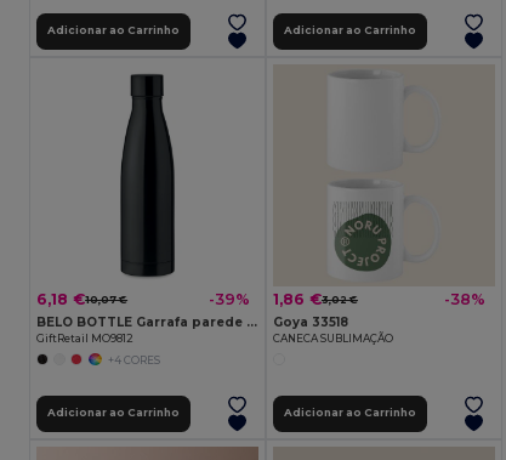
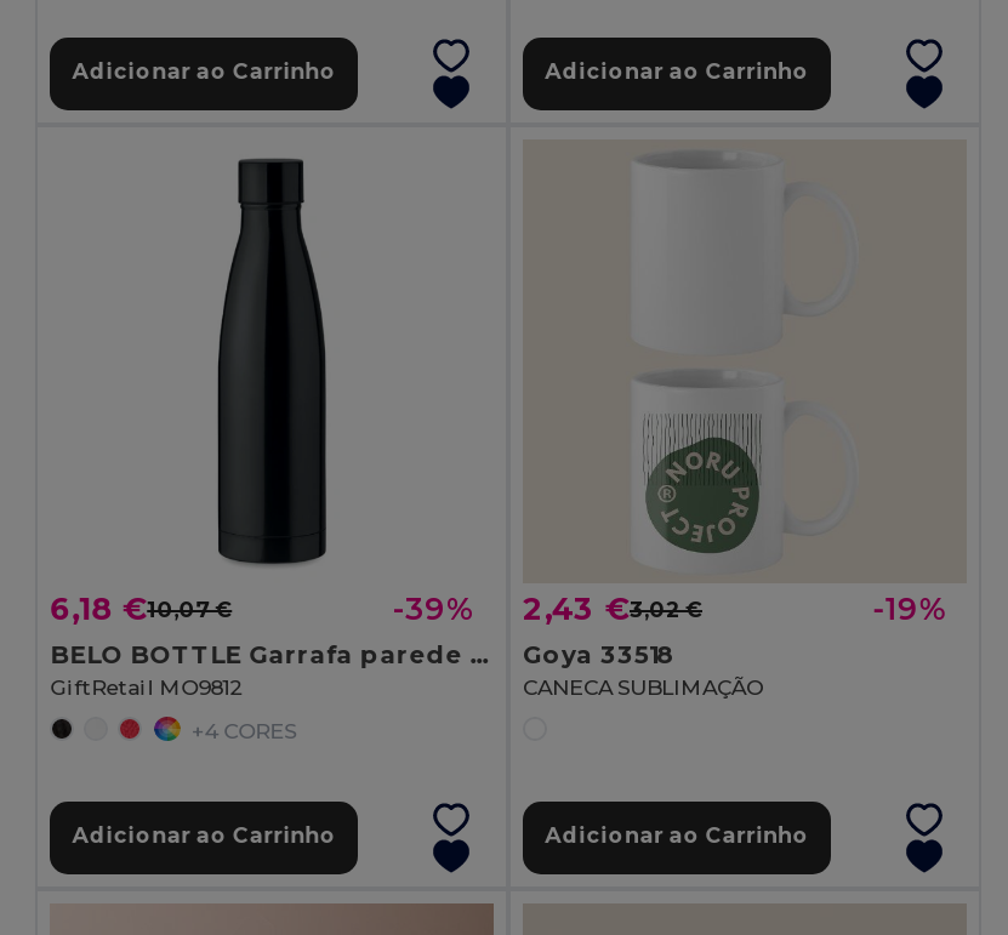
[208,289,358,308] -39% 1,86 €3,02 € -> [393,589,702,627] -39% 2,43 €3,02 €
[445,290,486,308] -38% -> [873,591,948,627] -19%

